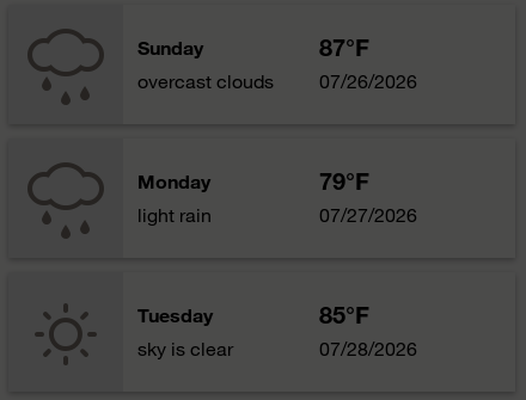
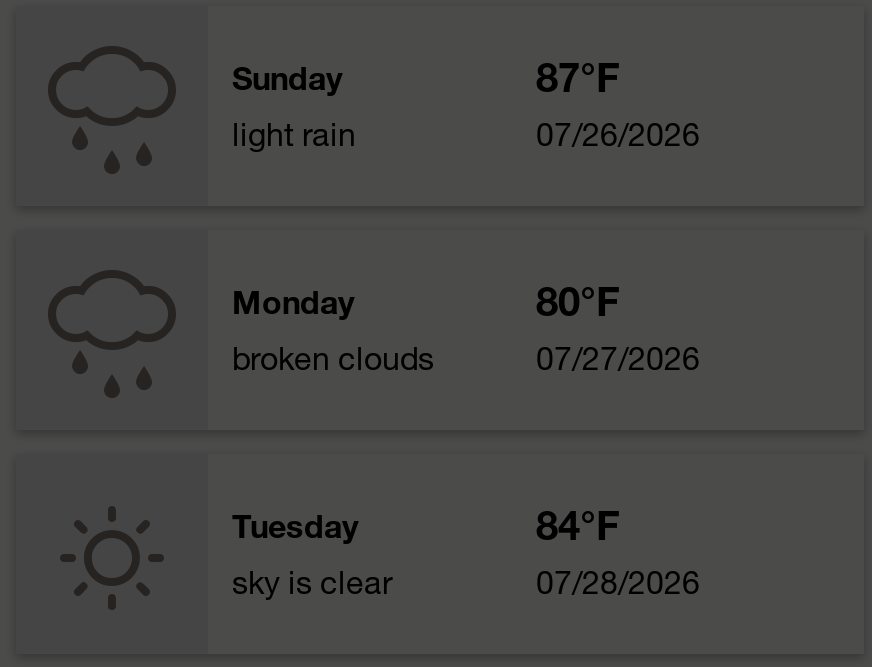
[137,69,274,92] overcast clouds -> none
[319,167,369,195] 79°F -> [536,278,620,324] 80°F
moved [137,203,212,226] -> [232,114,356,152]: light rain
none -> [232,338,434,376] broken clouds
[319,301,369,328] 85°F -> [536,502,620,548] 84°F

